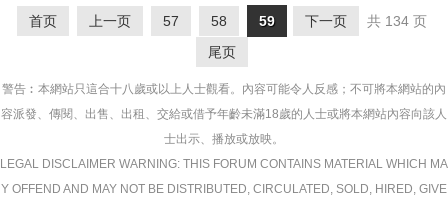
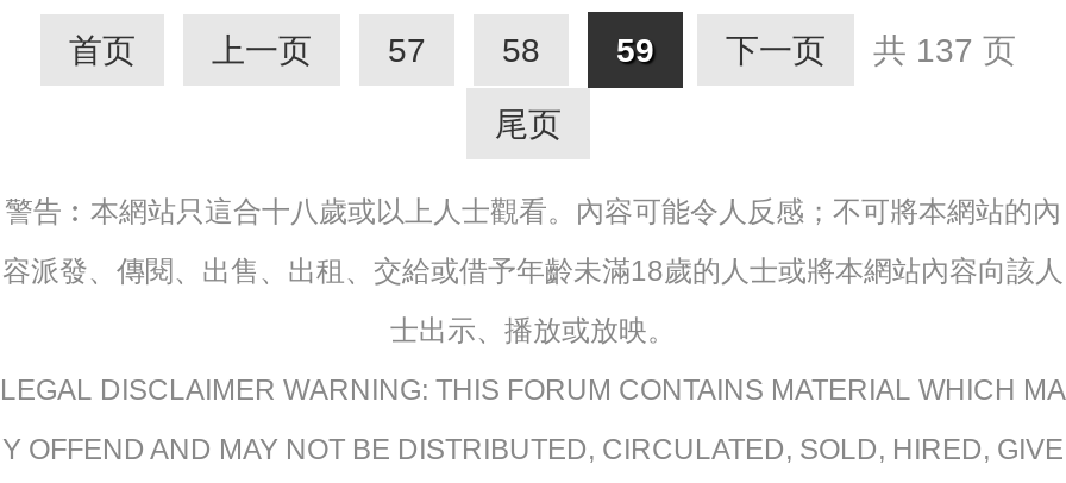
[29,13,431,29] 首页 上一页 57 58 59 下一页 共 134 页 -> [69,31,1026,69] 首页 上一页 57 58 59 下一页 共 137 页

